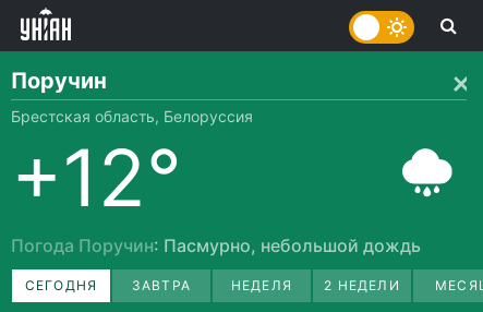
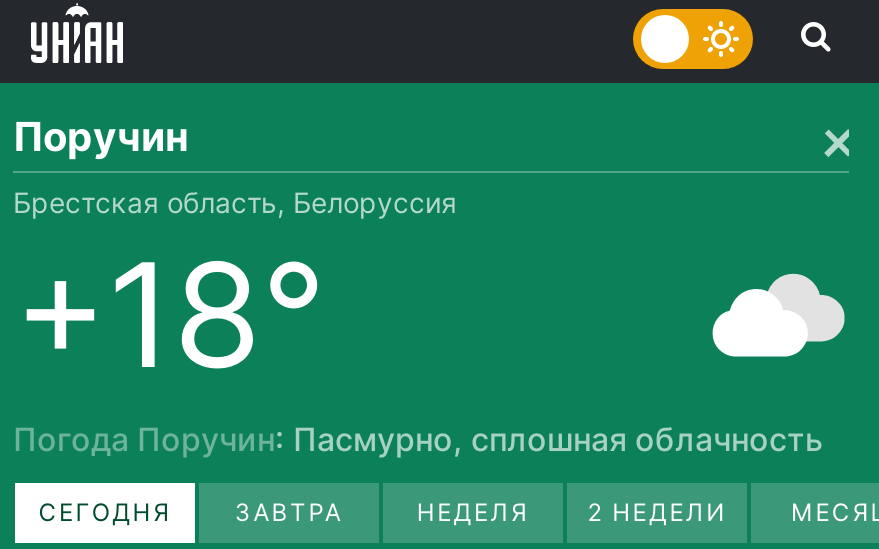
[11,130,182,225] +12° -> [13,227,327,401] +18°
[11,147,464,256] [image] | Погода Поручин: Пасмурно, небольшой дождь -> [13,261,847,459] [image] | Погода Поручин: Пасмурно, сплошная облачность

